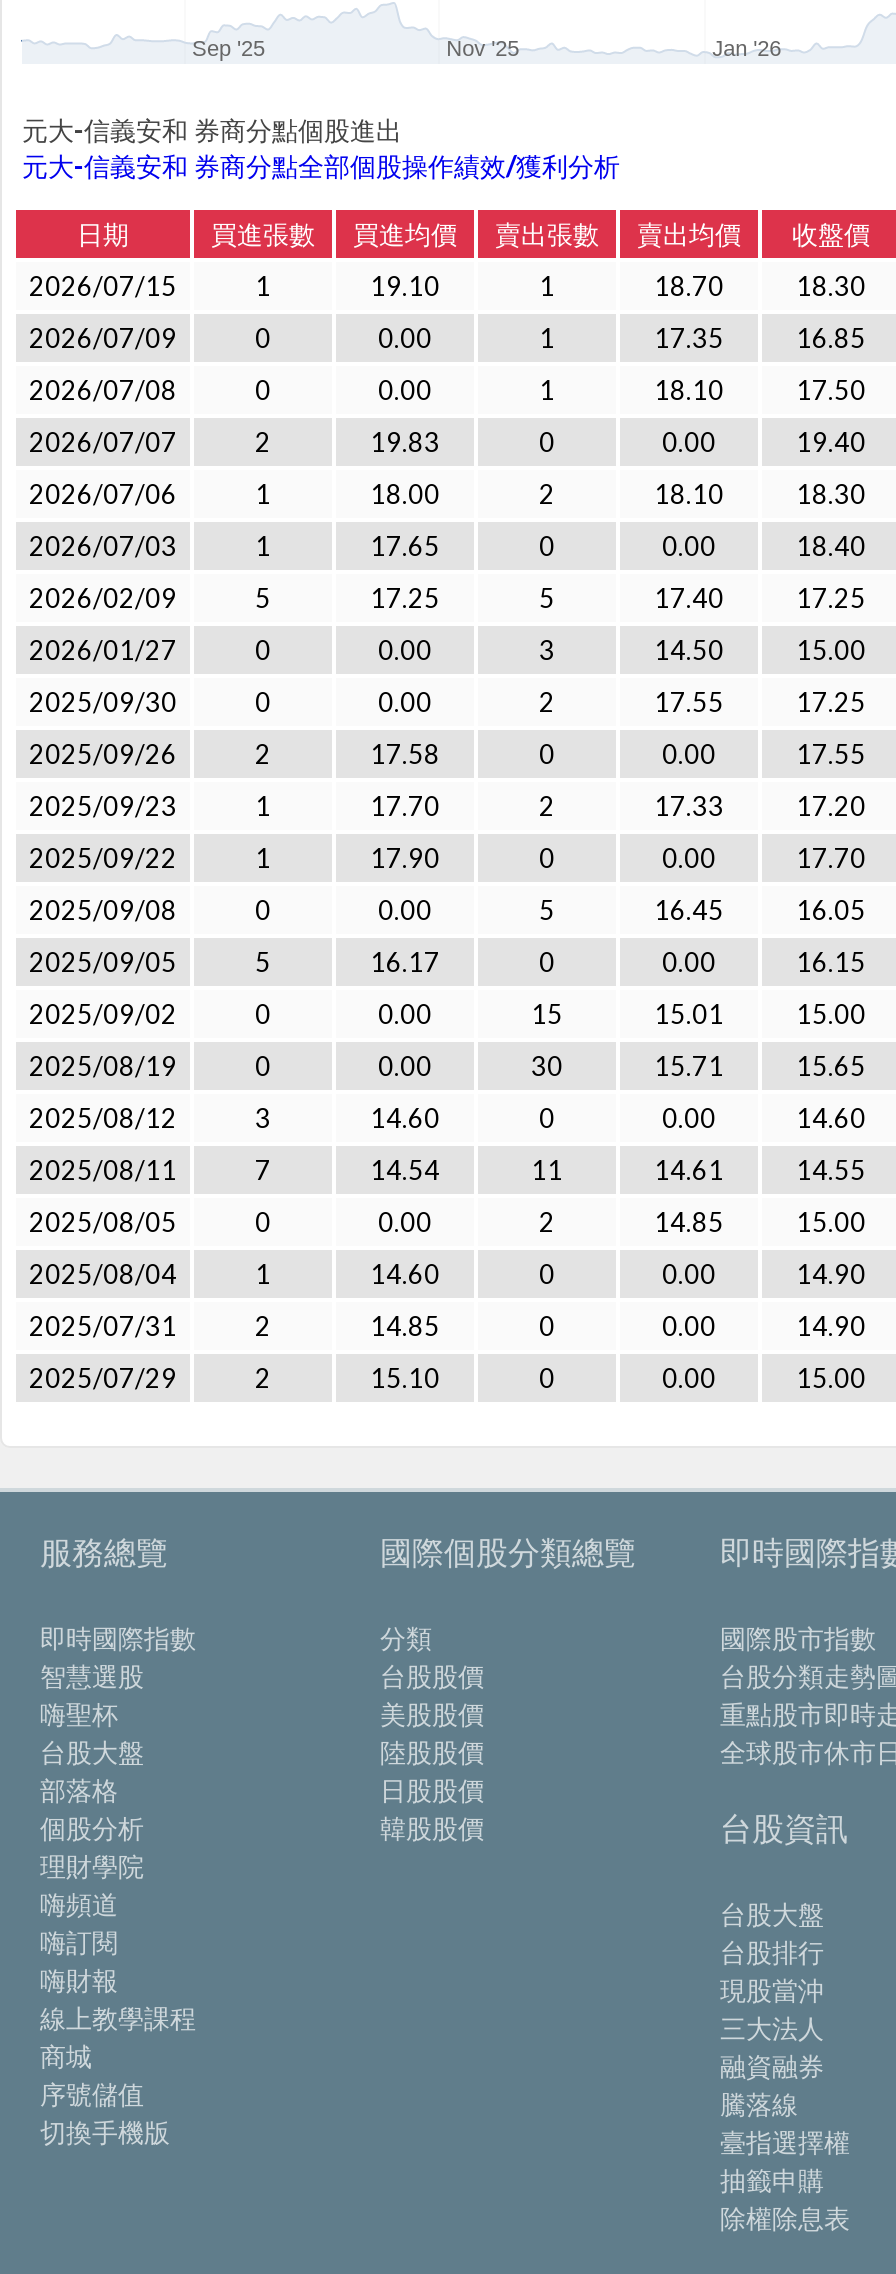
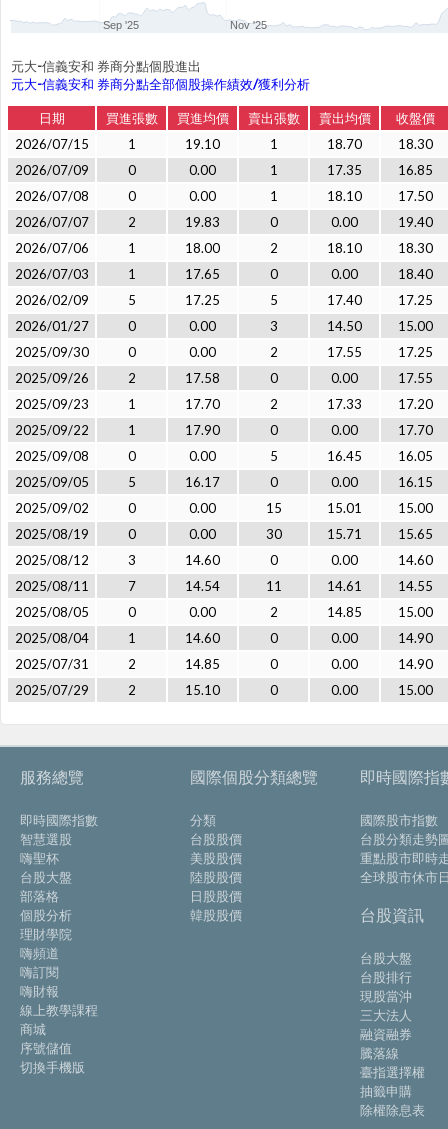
[712,36,781,61] Jan '26 -> none

